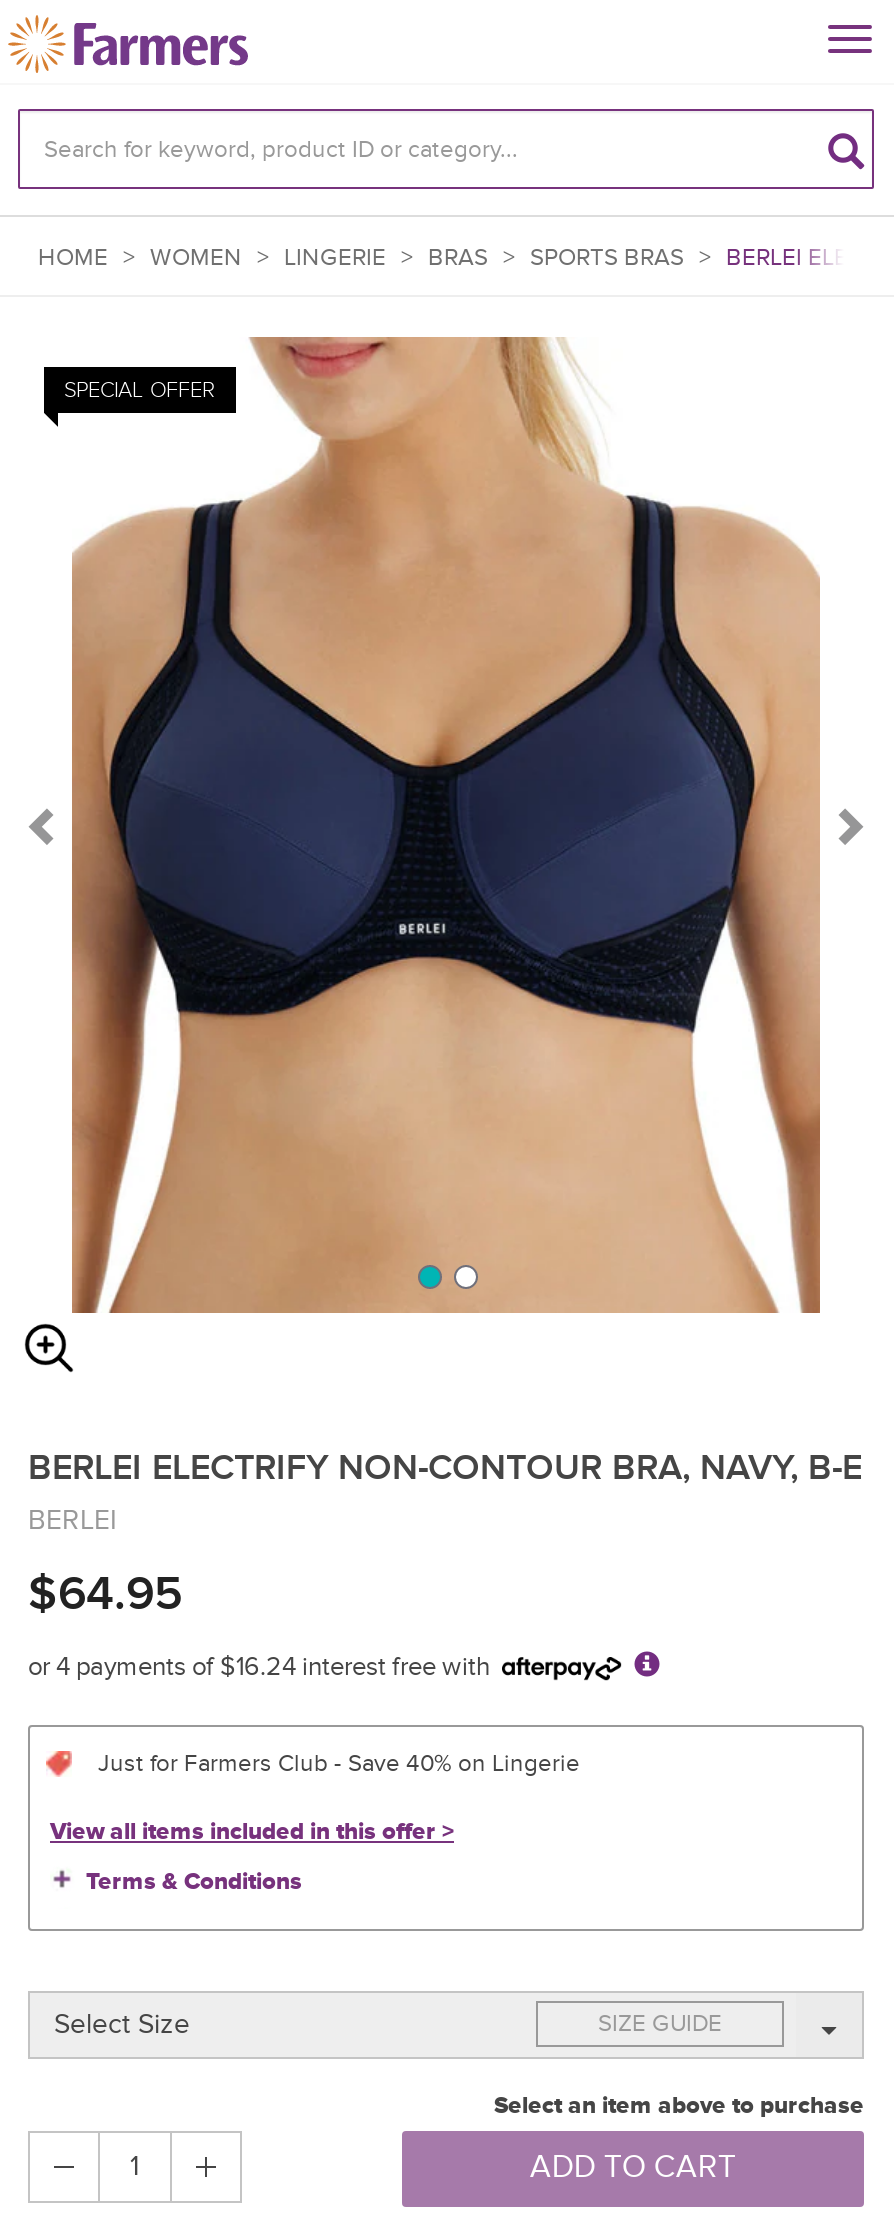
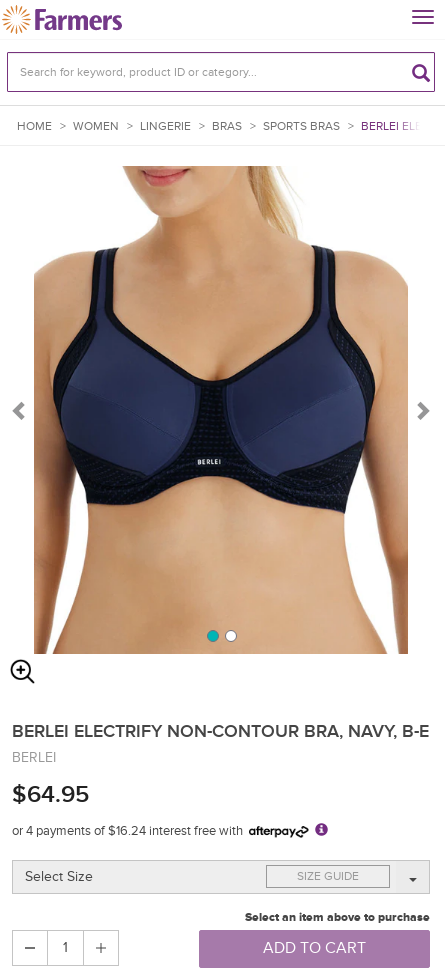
[64,377,216,403] SPECIAL OFFER -> none
[50,1749,580,1897] Just for Farmers Club - Save 40% on Lingerie | View all items included in this offer > | Terms & Conditions -> none

